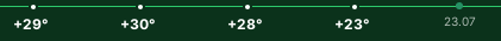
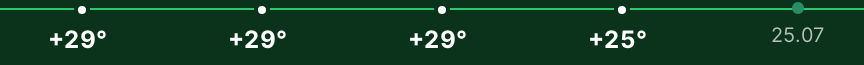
[120,15,156,33] +30° -> [228,24,288,54] +29°
[227,15,263,33] +28° -> [408,24,468,54] +29°
[334,15,370,33] +23° -> [588,24,648,54] +25°
[443,14,475,28] 23.07 -> [771,22,825,46] 25.07

